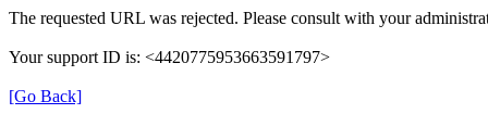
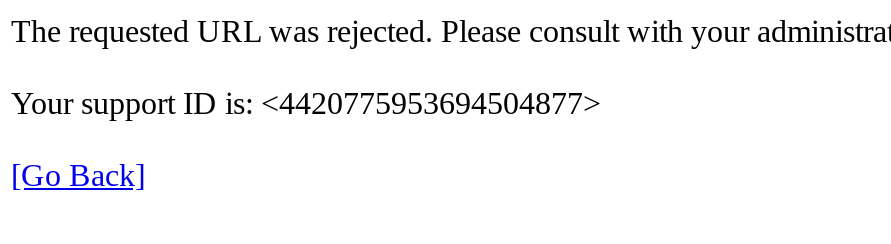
[9,48,330,66] Your support ID is: <4420775953663591797> -> [11,86,601,120] Your support ID is: <4420775953694504877>

